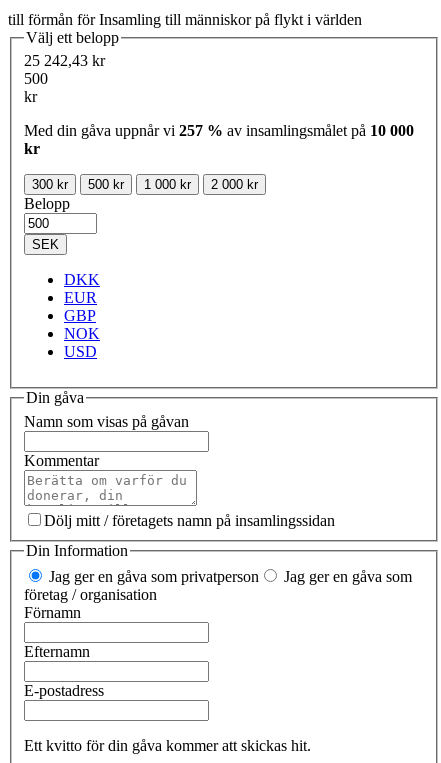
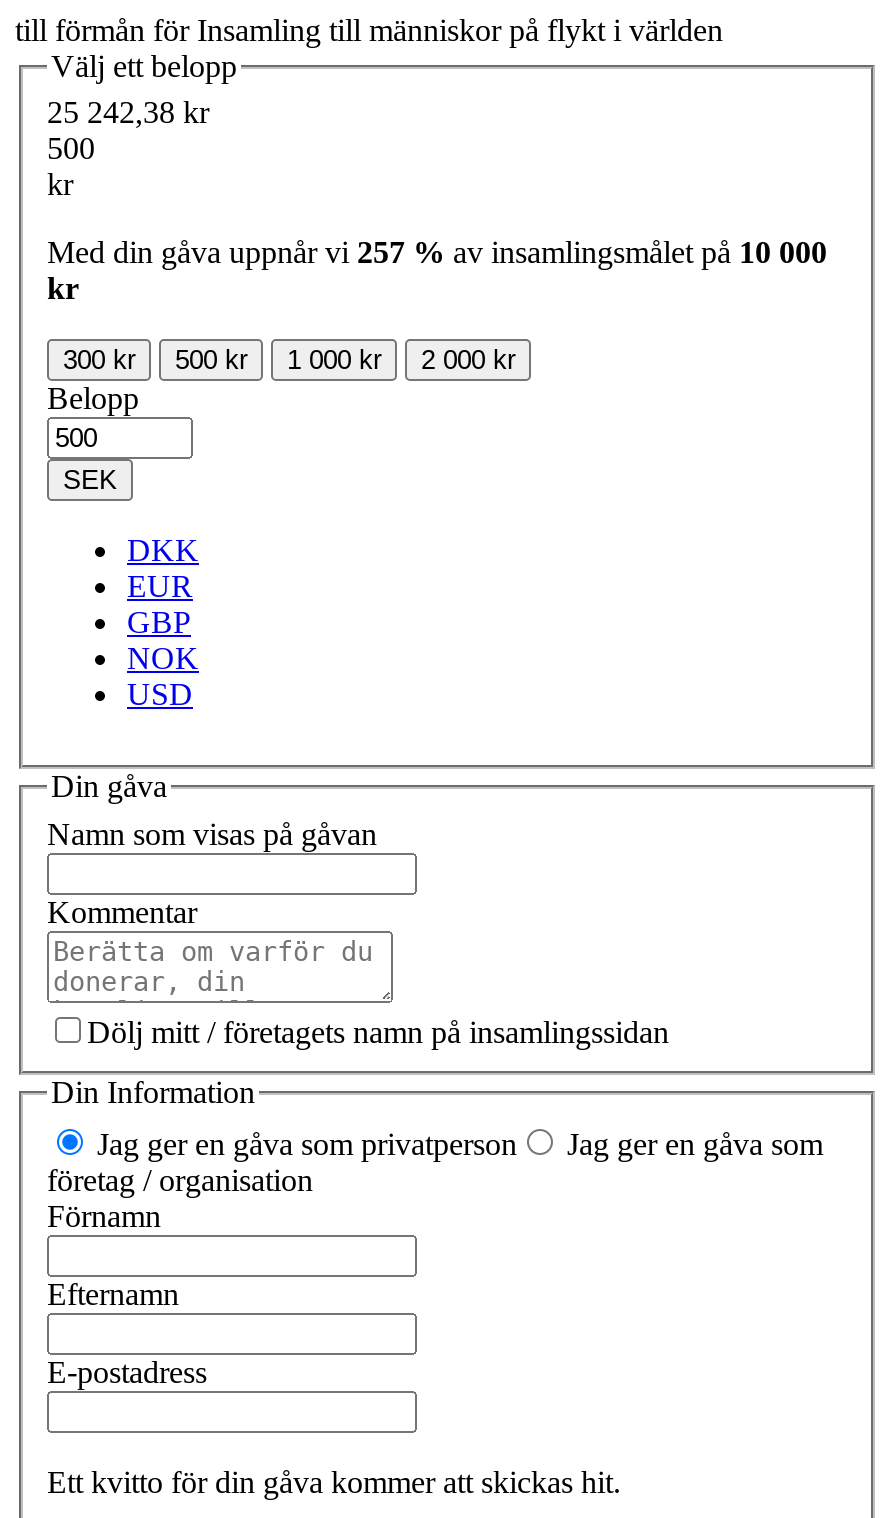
[24,52,105,69] 25 242,43 kr -> [47,96,209,130] 25 242,38 kr

